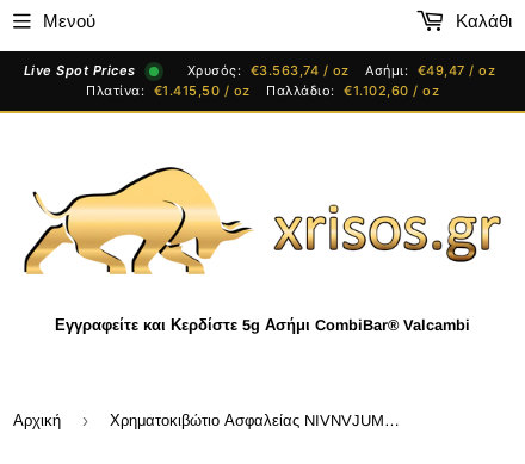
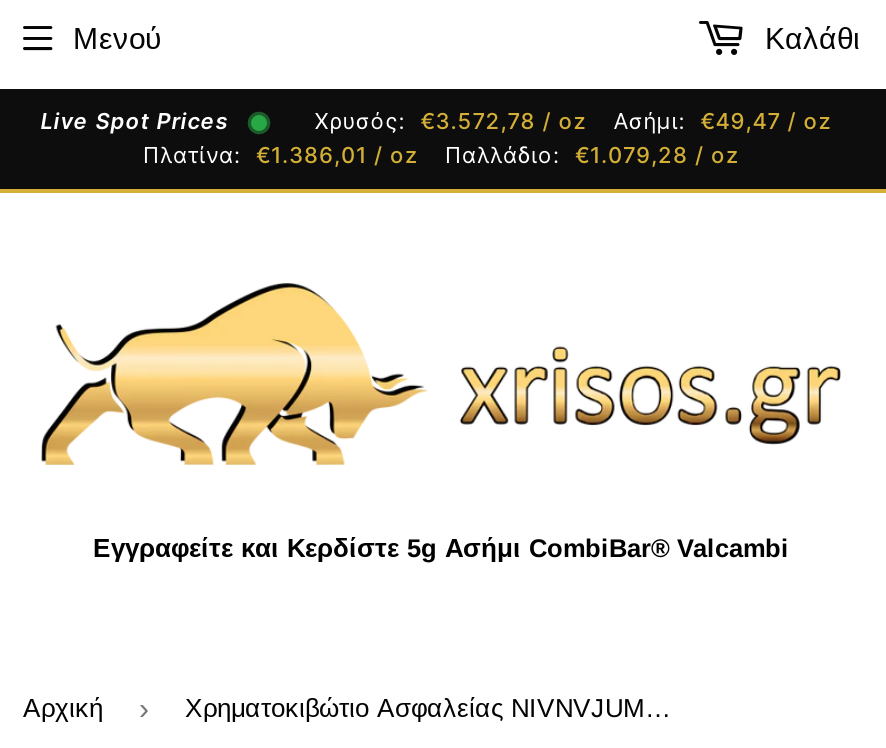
[187,62,495,79] Χρυσός: €3.563,74 / oz Ασήμι: €49,47 / oz -> [315,107,831,135] Χρυσός: €3.572,78 / oz Ασήμι: €49,47 / oz
[86,82,250,99] Πλατίνα: €1.415,50 / oz -> [143,141,418,169] Πλατίνα: €1.386,01 / oz
[266,82,439,99] Παλλάδιο: €1.102,60 / oz -> [445,141,739,169] Παλλάδιο: €1.079,28 / oz

